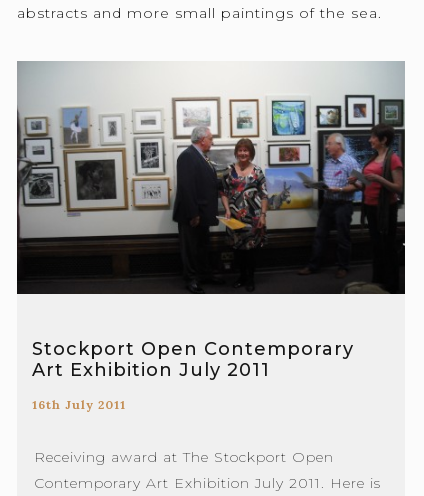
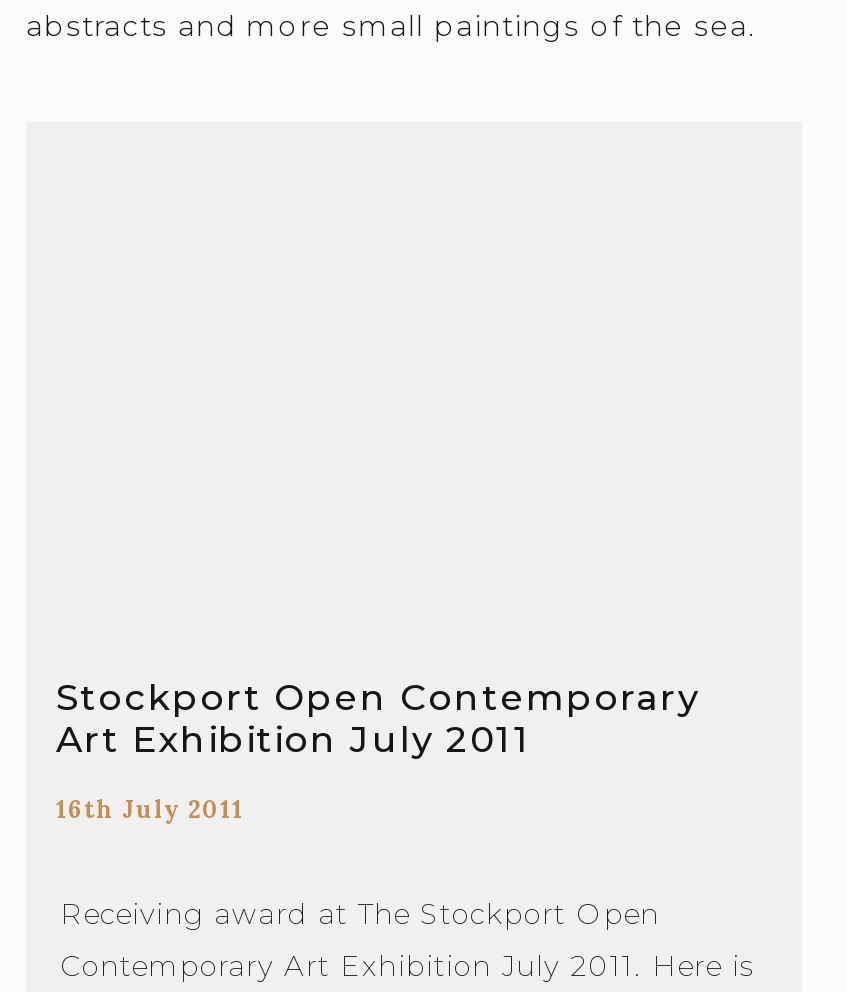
[16,61,406,295] [image] -> none

